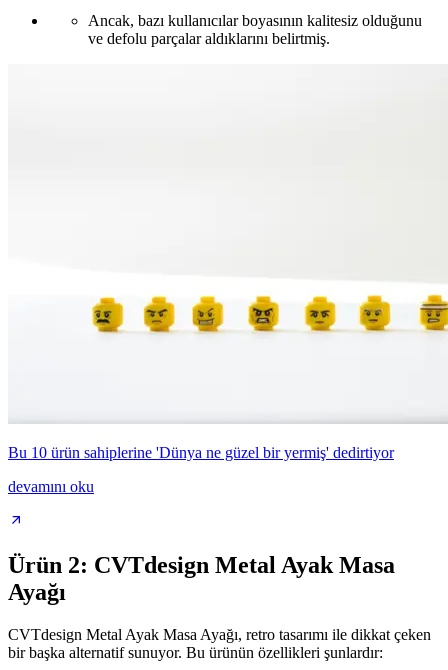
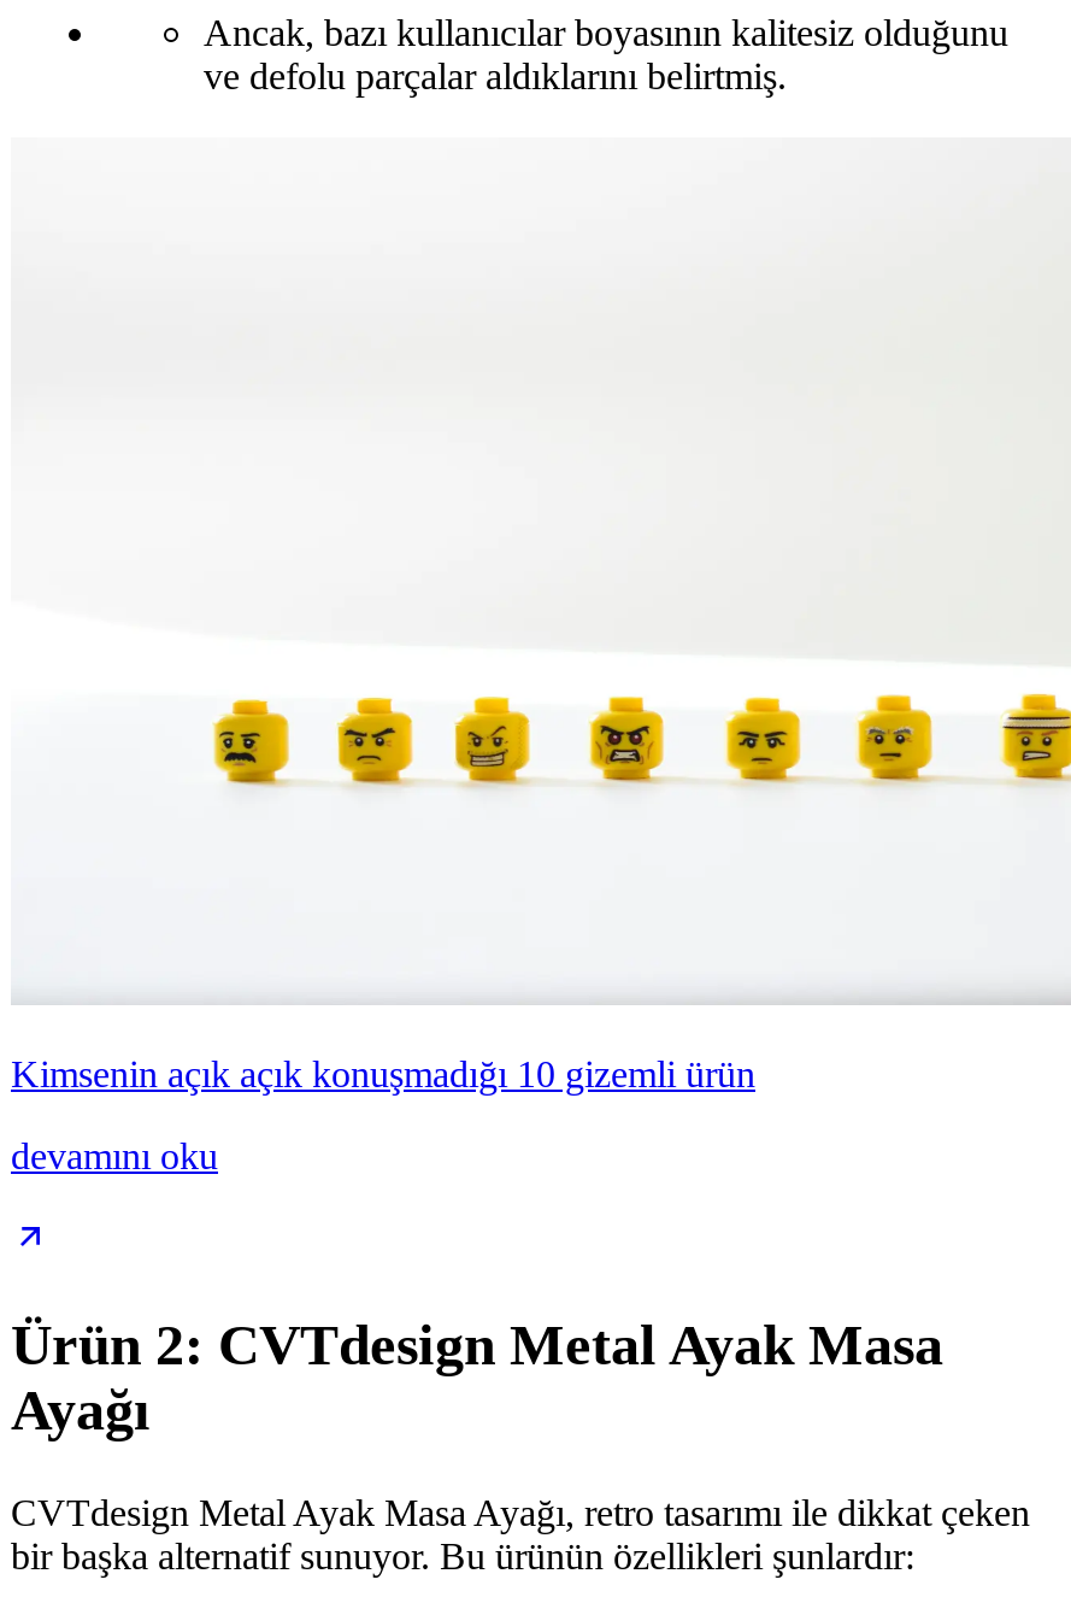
[8,444,394,461] Bu 10 ürün sahiplerine 'Dünya ne güzel bir yermiş' dedirtiyor -> [11,1053,755,1094] Kimsenin açık açık konuşmadığı 10 gizemli ürün

